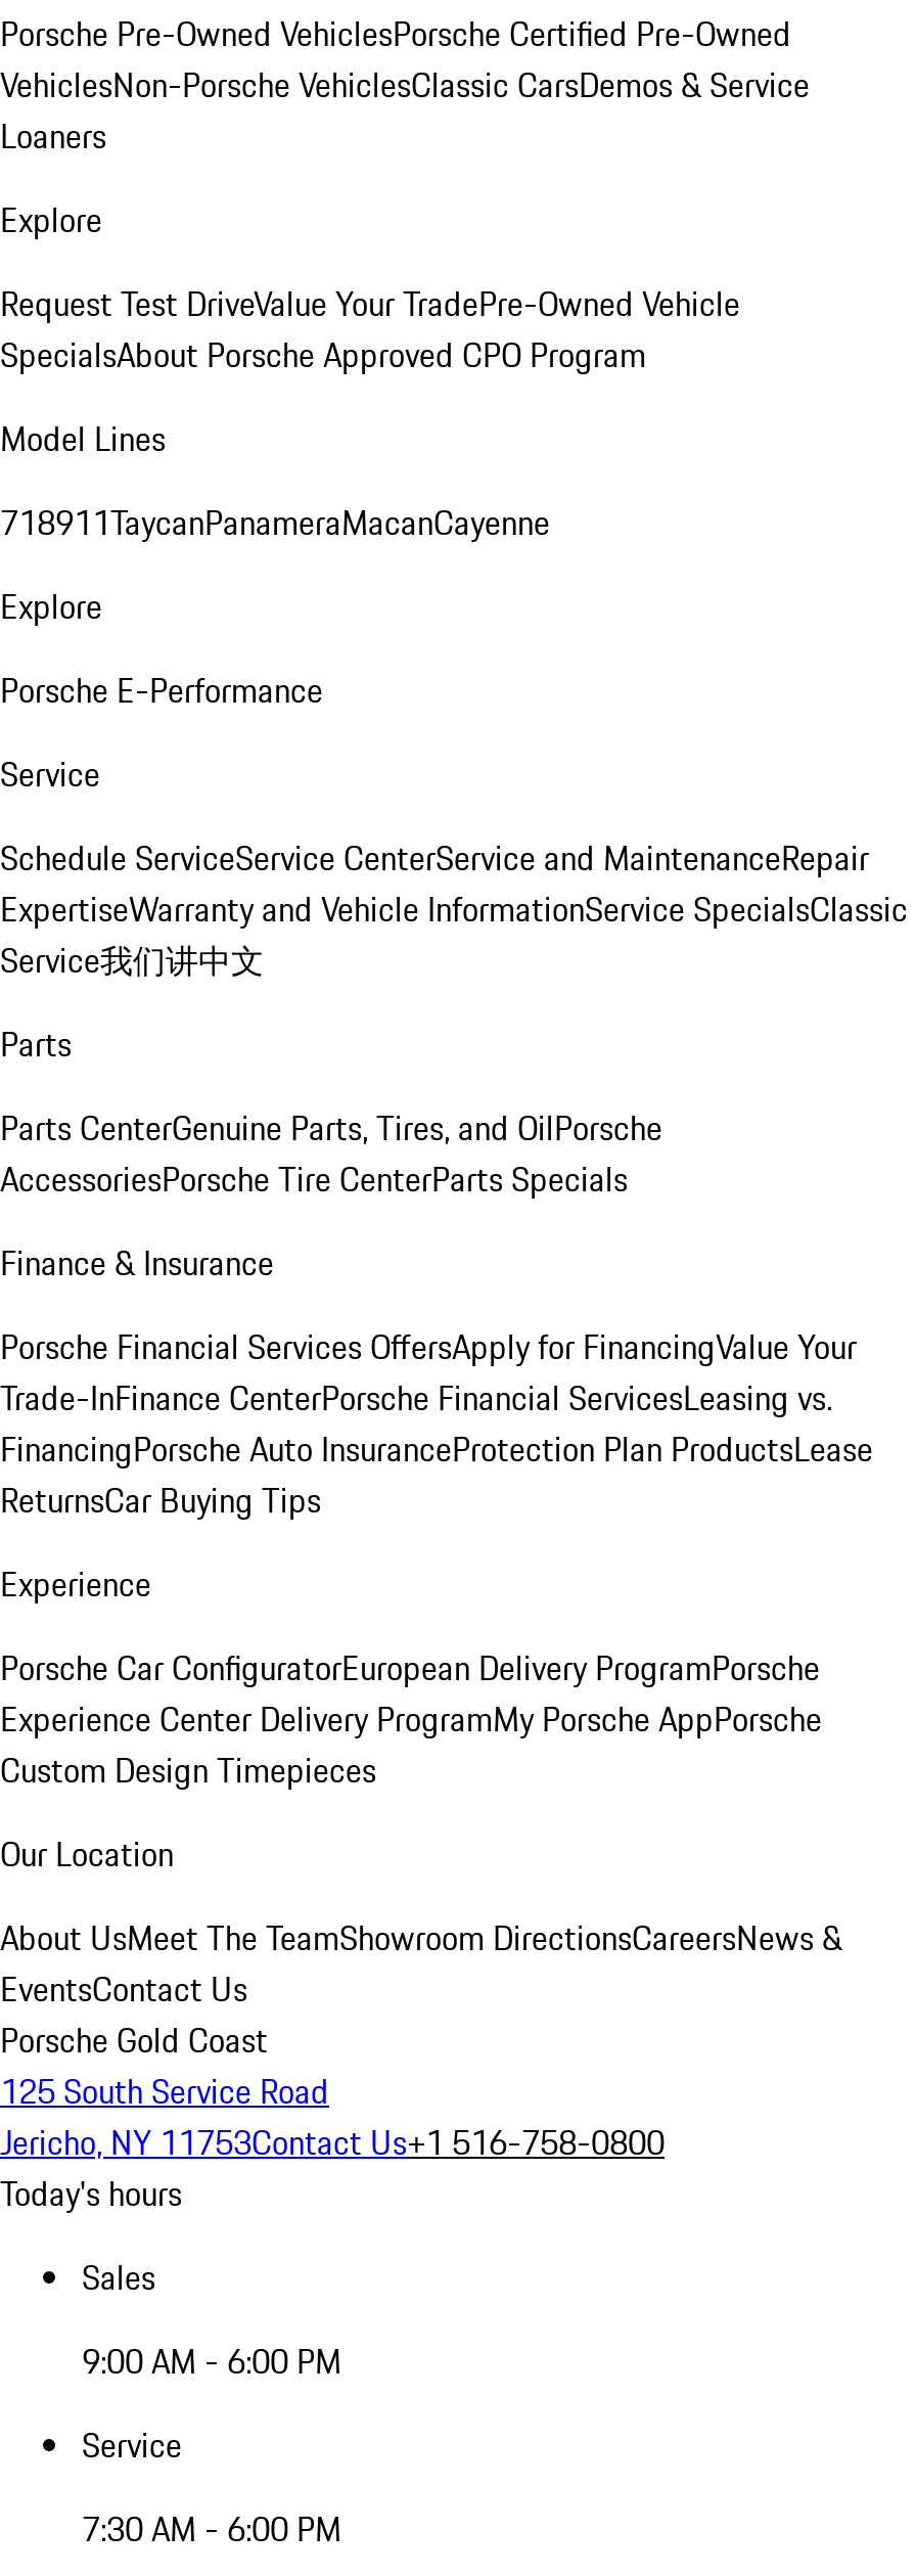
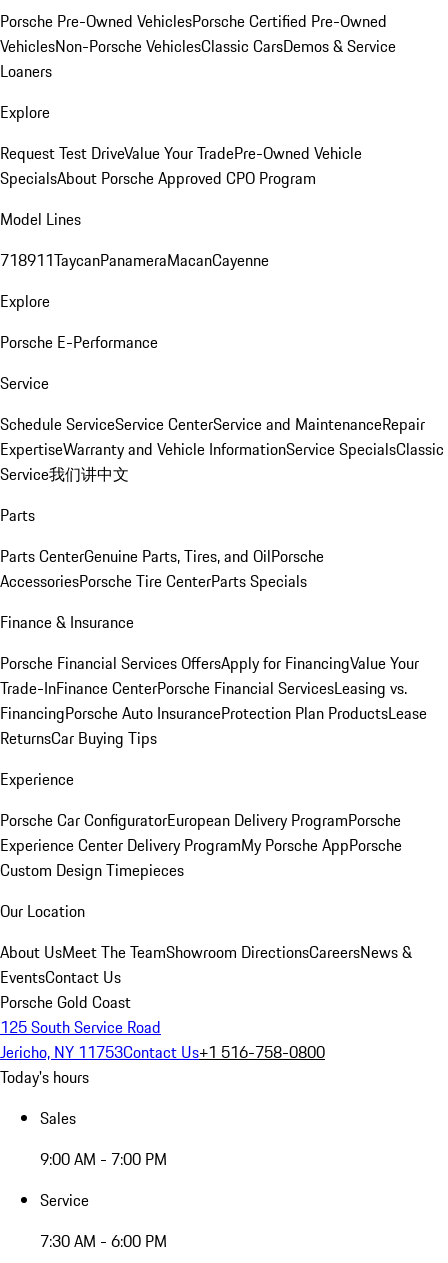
[82,2337,341,2386] 9:00 AM - 6:00 PM -> [40,1147,167,1171] 9:00 AM - 7:00 PM

